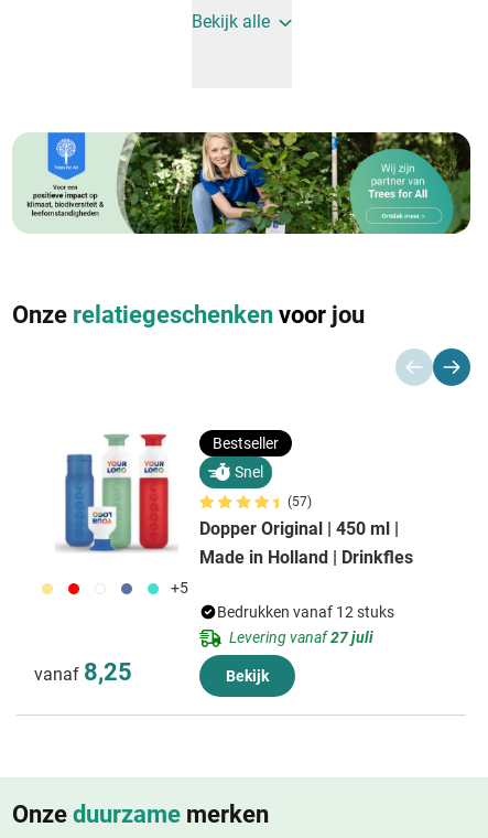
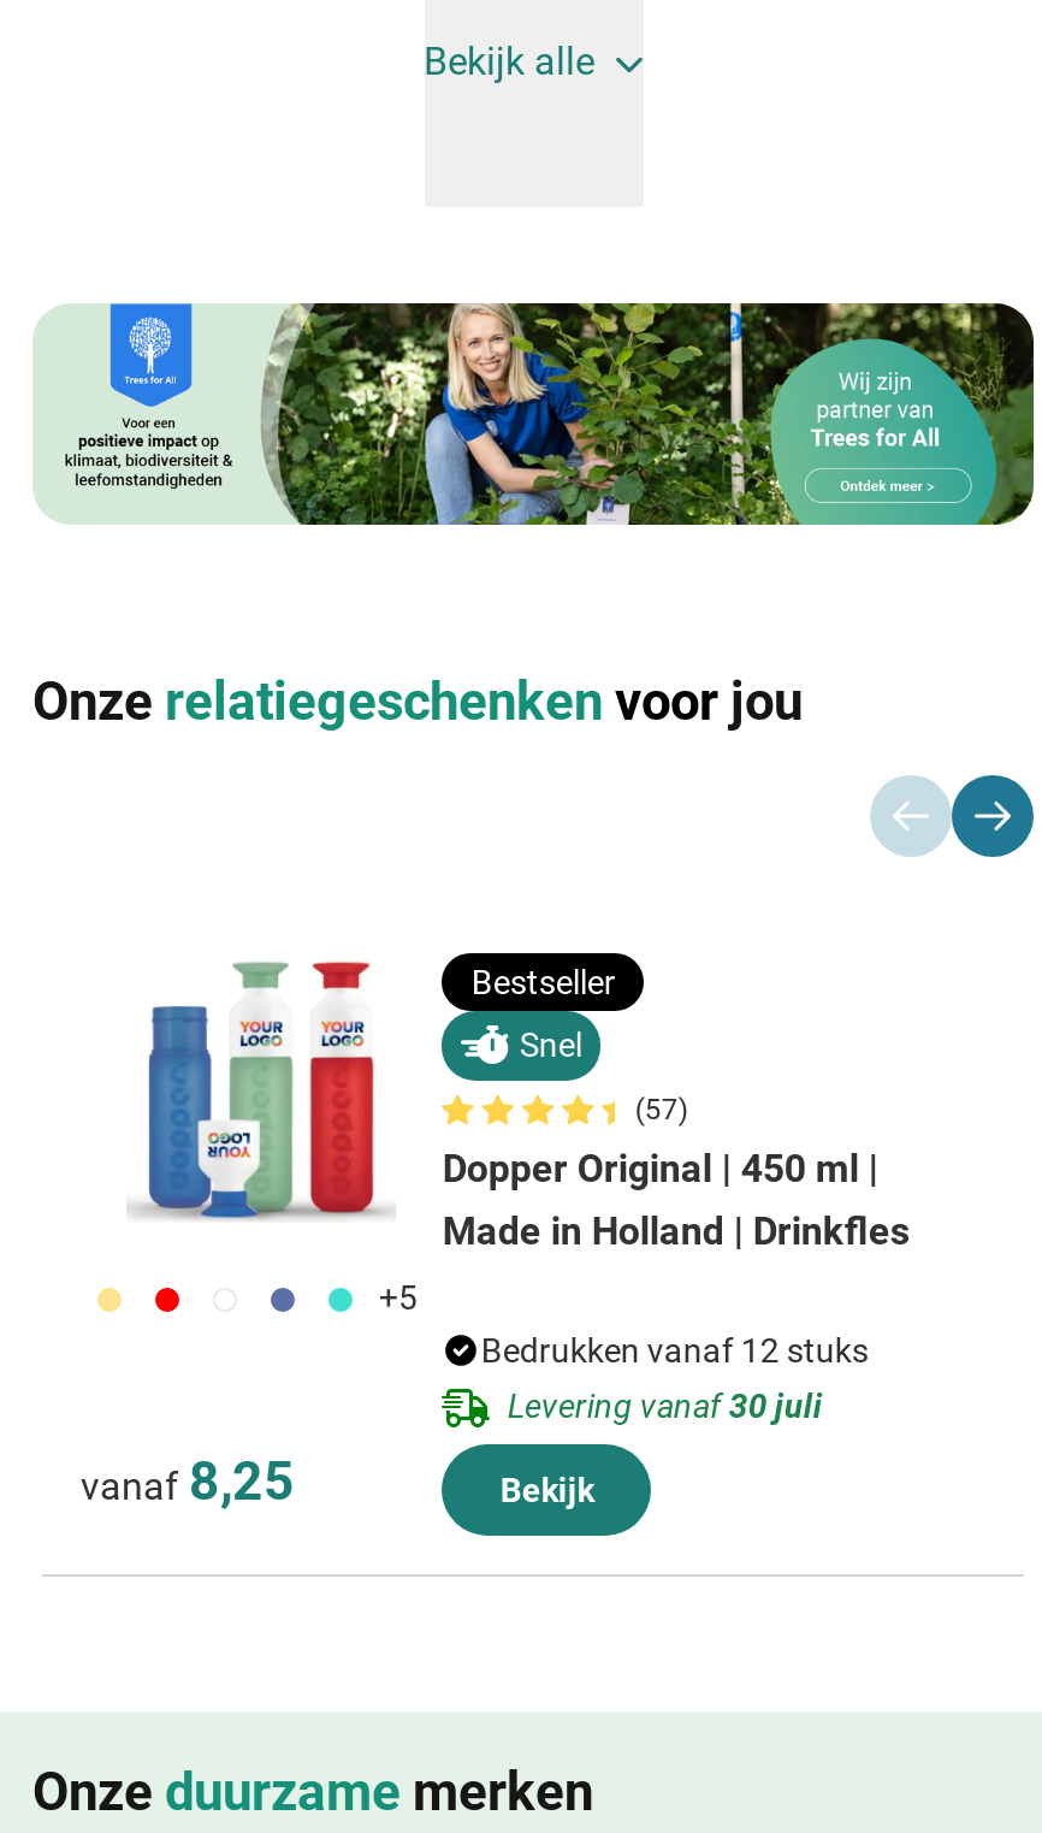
[230,628,374,646] Levering vanaf27 juli -> [508,1386,823,1424] Levering vanaf30 juli

